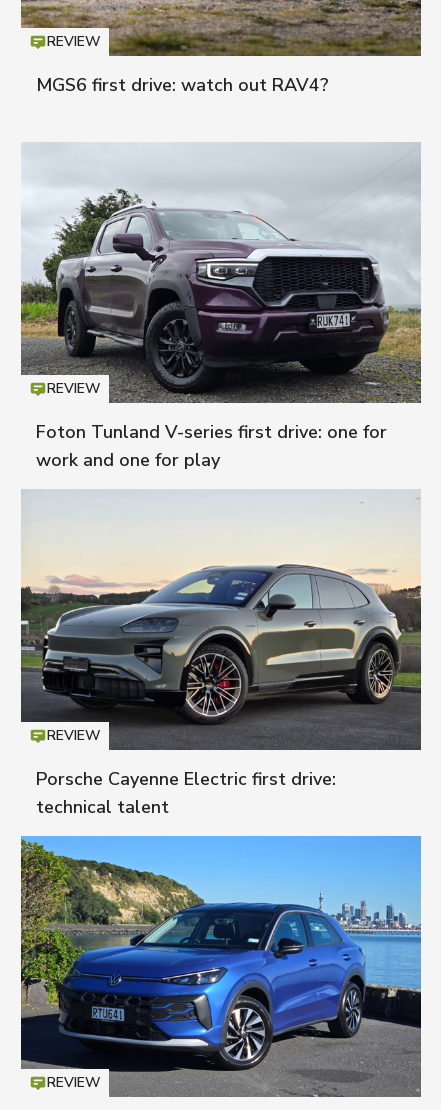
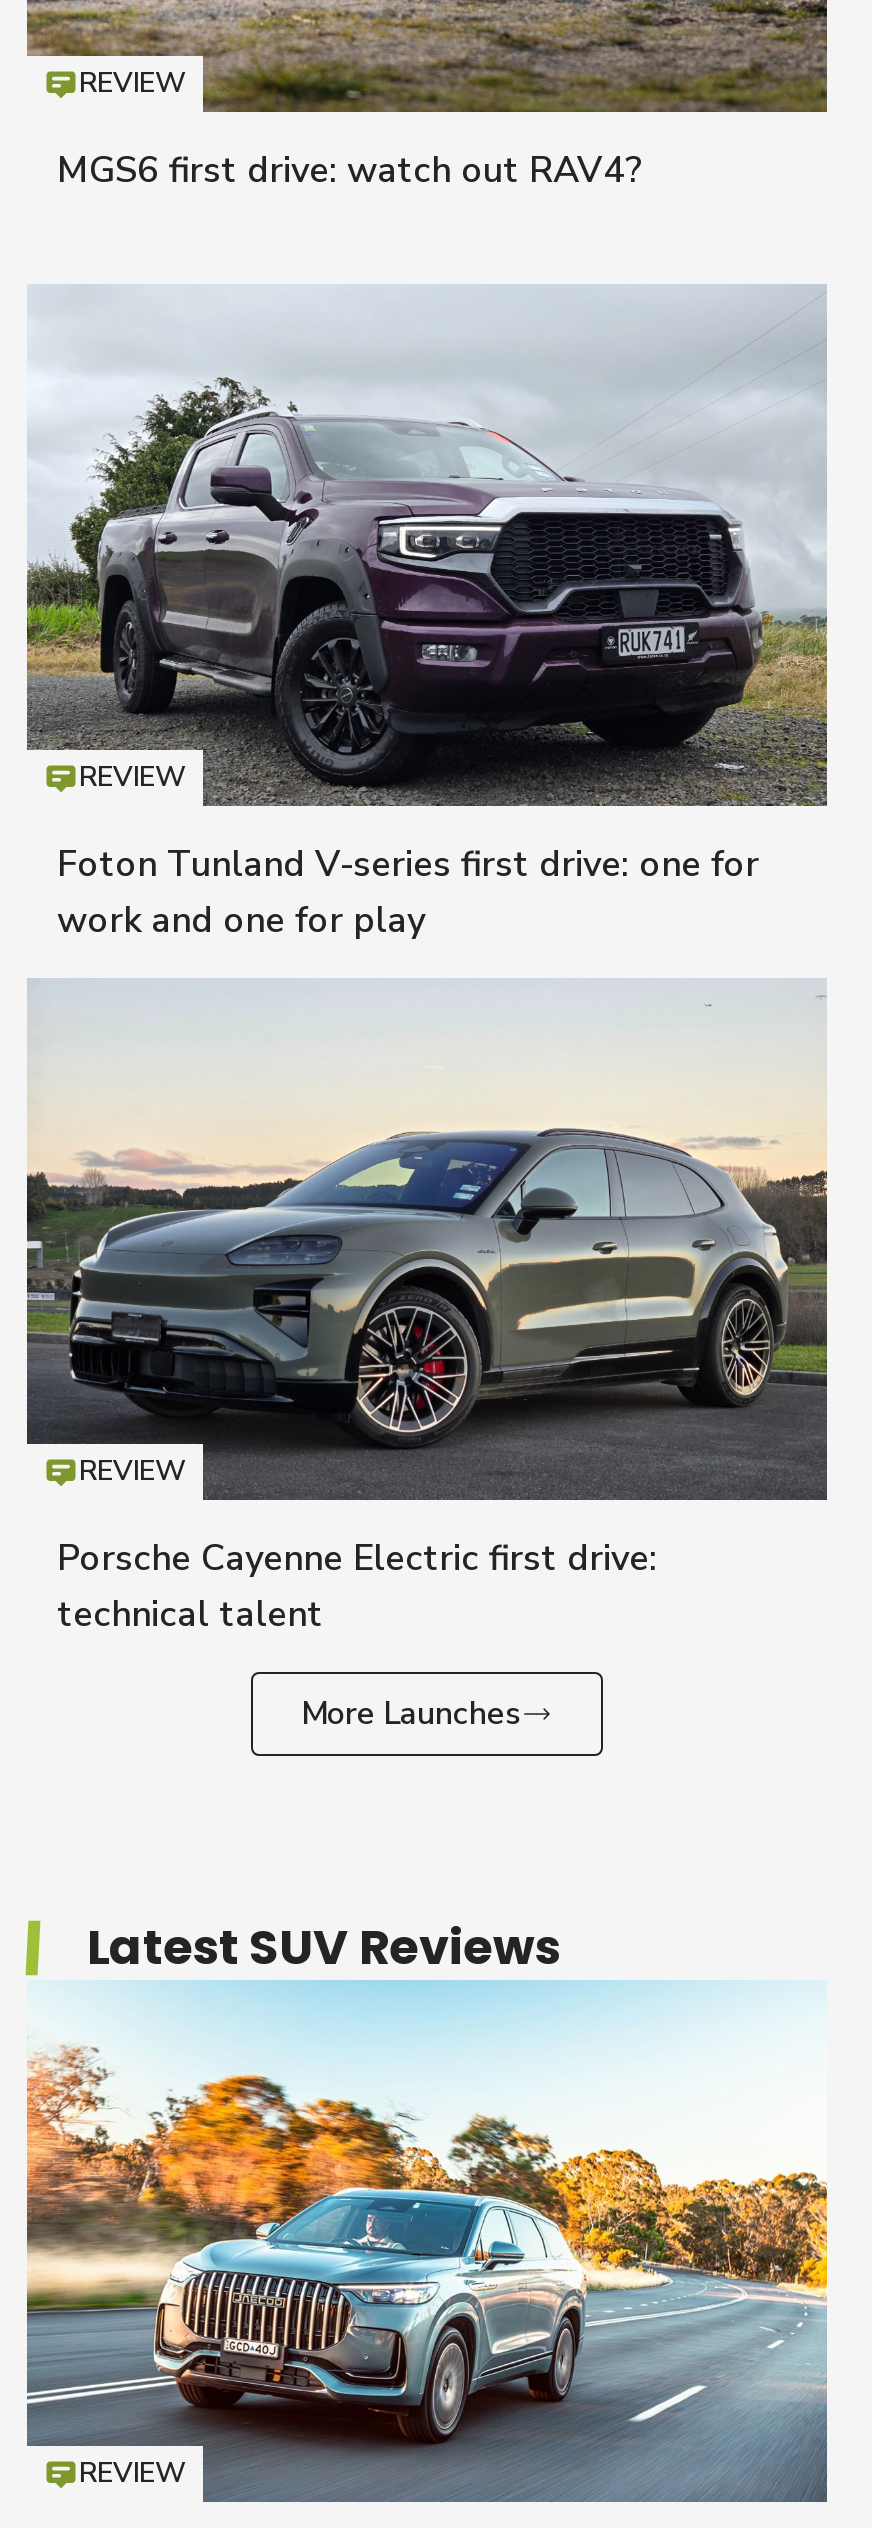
none -> [87,1915,561,1981] Latest SUV Reviews
none -> [301,1693,521,1737] More Launches
[20,835,422,1097] [image] -> [25,1918,829,2502] [image]

